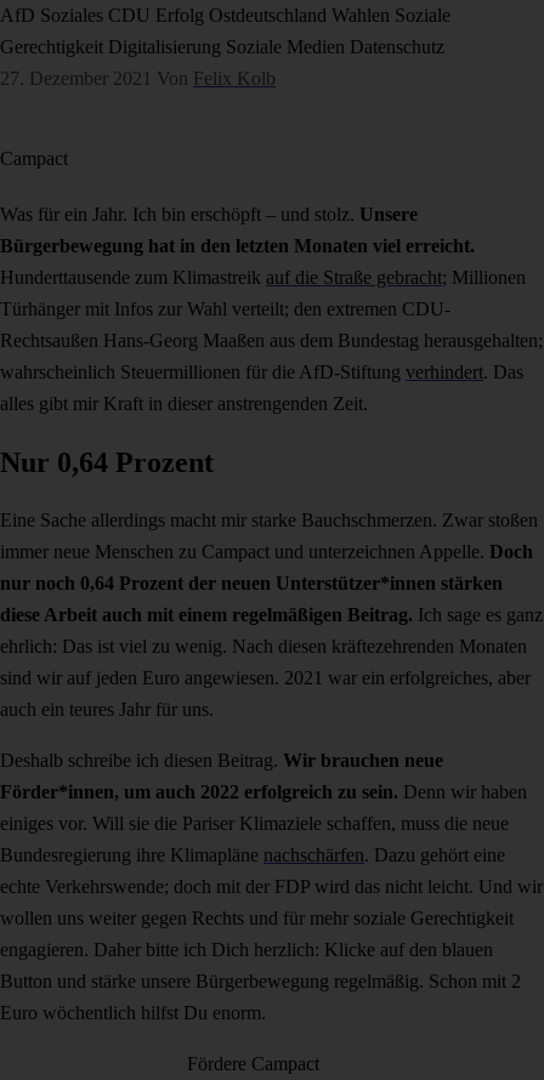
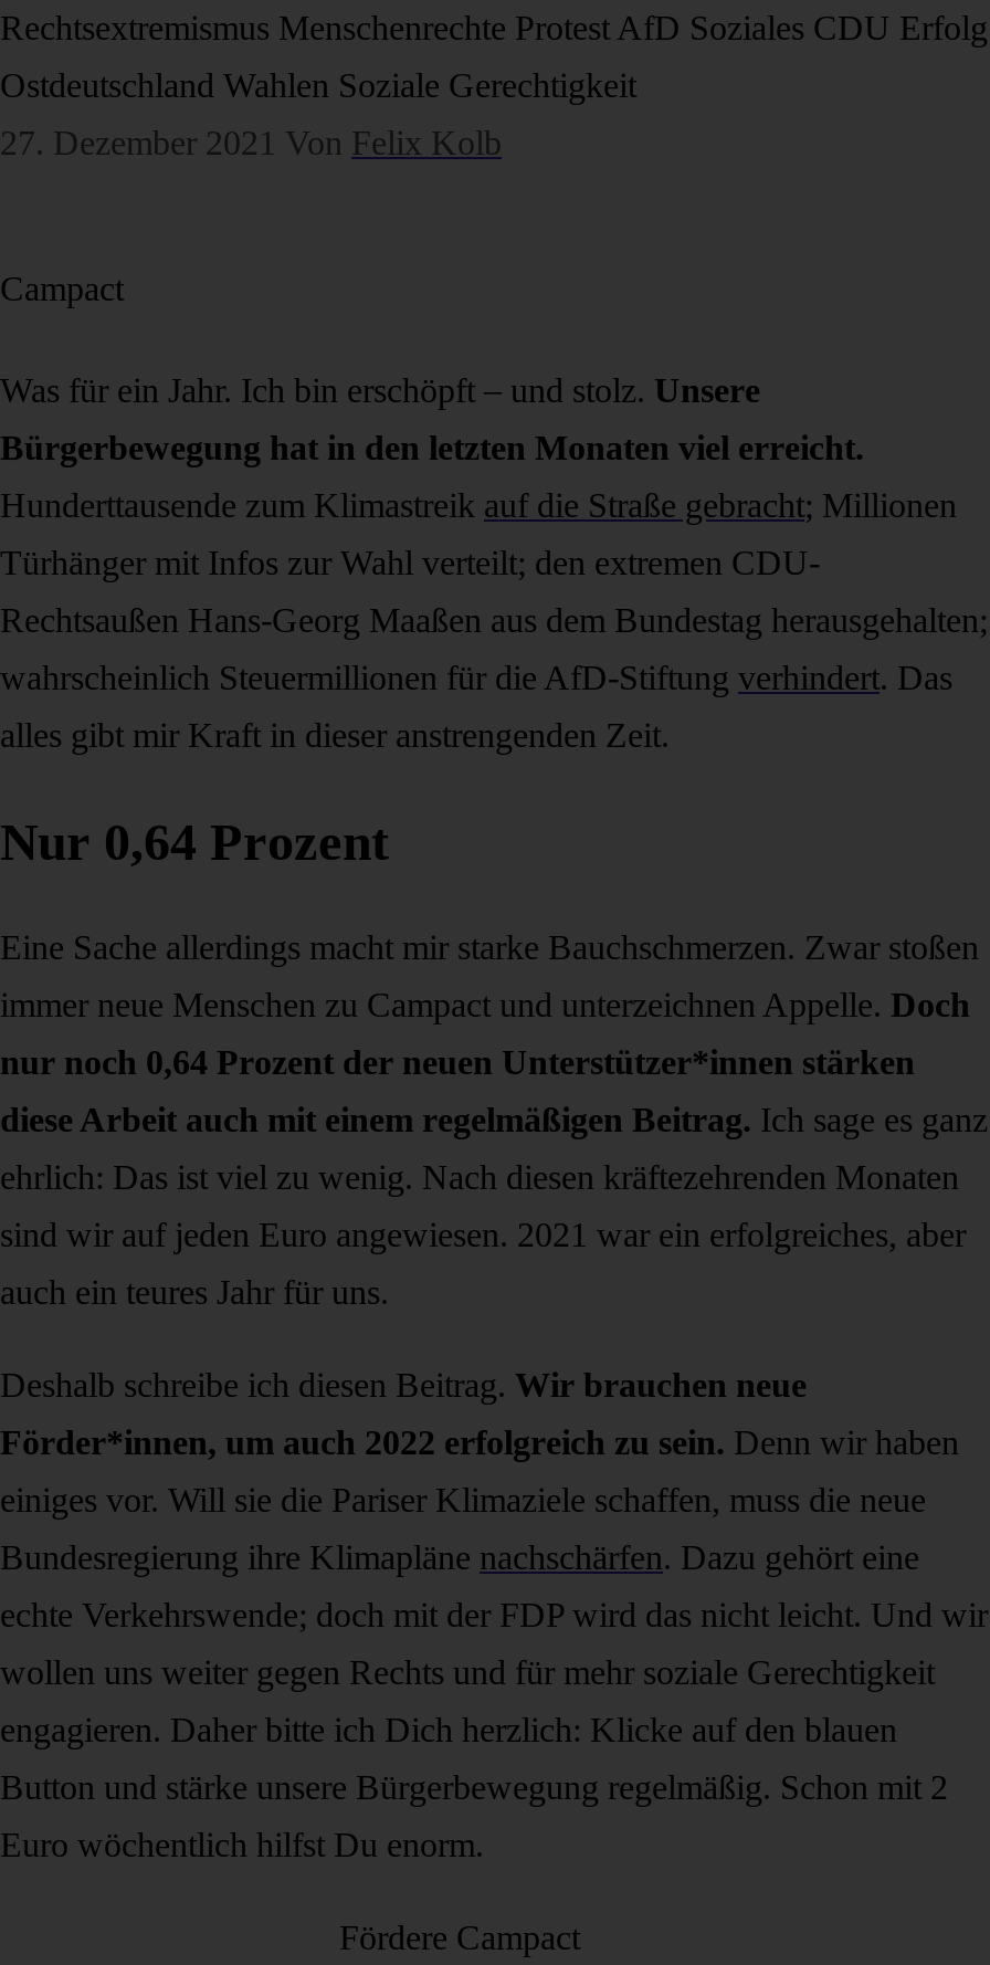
[0,5,450,25] AfD Soziales CDU Erfolg Ostdeutschland Wahlen Soziale -> [0,9,988,46] Rechtsextremismus Menschenrechte Protest AfD Soziales CDU Erfolg
[0,36,444,57] Gerechtigkeit Digitalisierung Soziale Medien Datenschutz -> [0,66,636,104] Ostdeutschland Wahlen Soziale Gerechtigkeit

